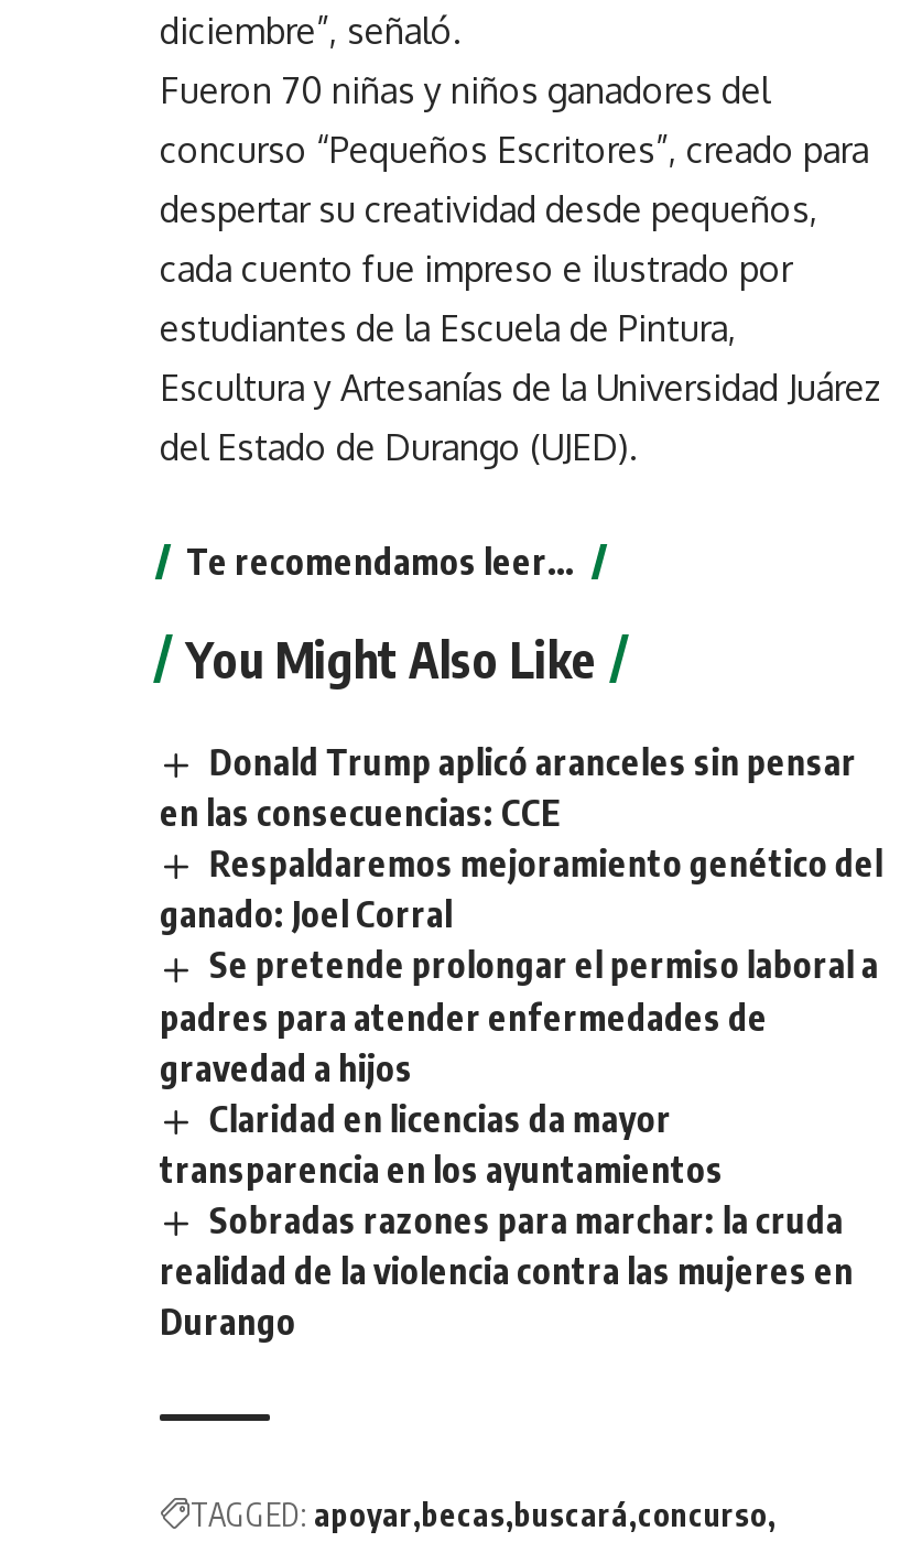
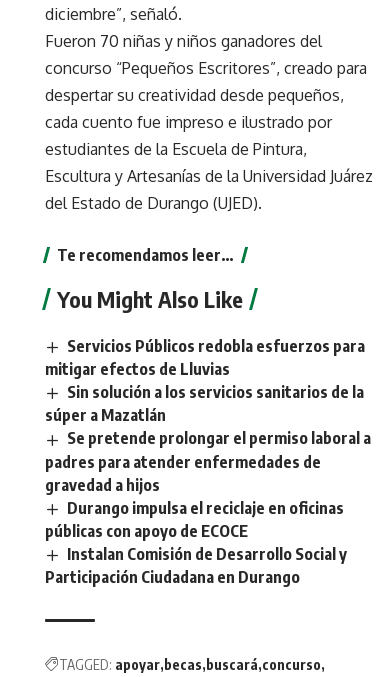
[160,741,883,937] Donald Trump aplicó aranceles sin pensar | en las consecuencias: CCE | Respaldaremos mejoramiento genético del | ganado: Joel Corral -> [45,336,365,425] Servicios Públicos redobla esfuerzos para | mitigar efectos de Lluvias | Sin solución a los servicios sanitarios de la | súper a Mazatlán
[160,1096,854,1343] Claridad en licencias da mayor | transparencia en los ayuntamientos | Sobradas razones para marchar: la cruda | realidad de la violencia contra las mujeres en | Durango -> [45,497,347,587] Durango impulsa el reciclaje en oficinas | públicas con apoyo de ECOCE | Instalan Comisión de Desarrollo Social y | Participación Ciudadana en Durango

